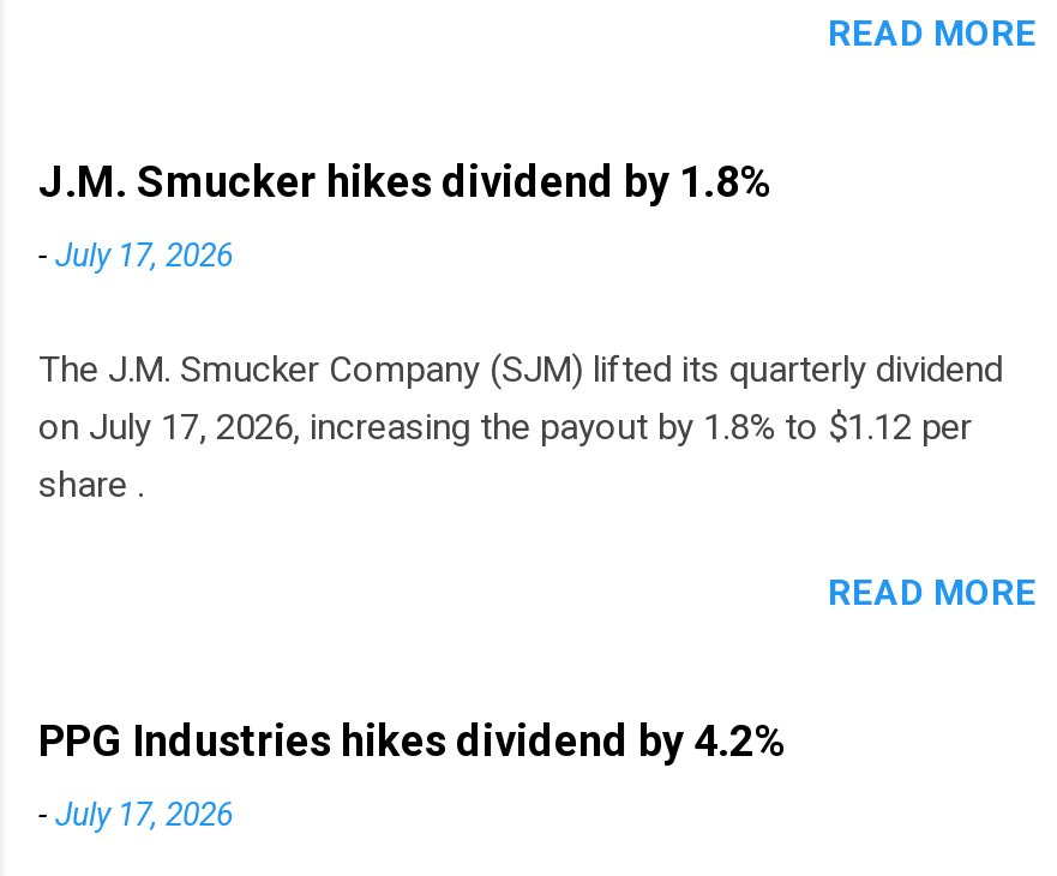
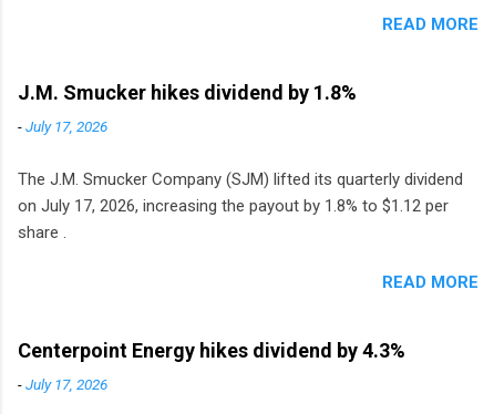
[38,715,787,766] PPG Industries hikes dividend by 4.2% -> [18,339,405,362] Centerpoint Energy hikes dividend by 4.3%

